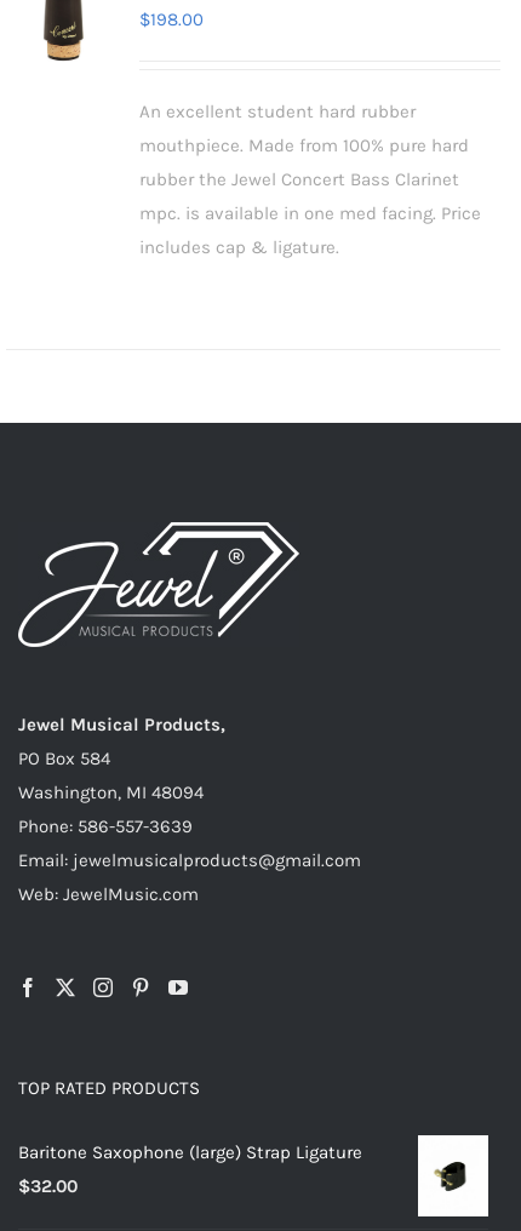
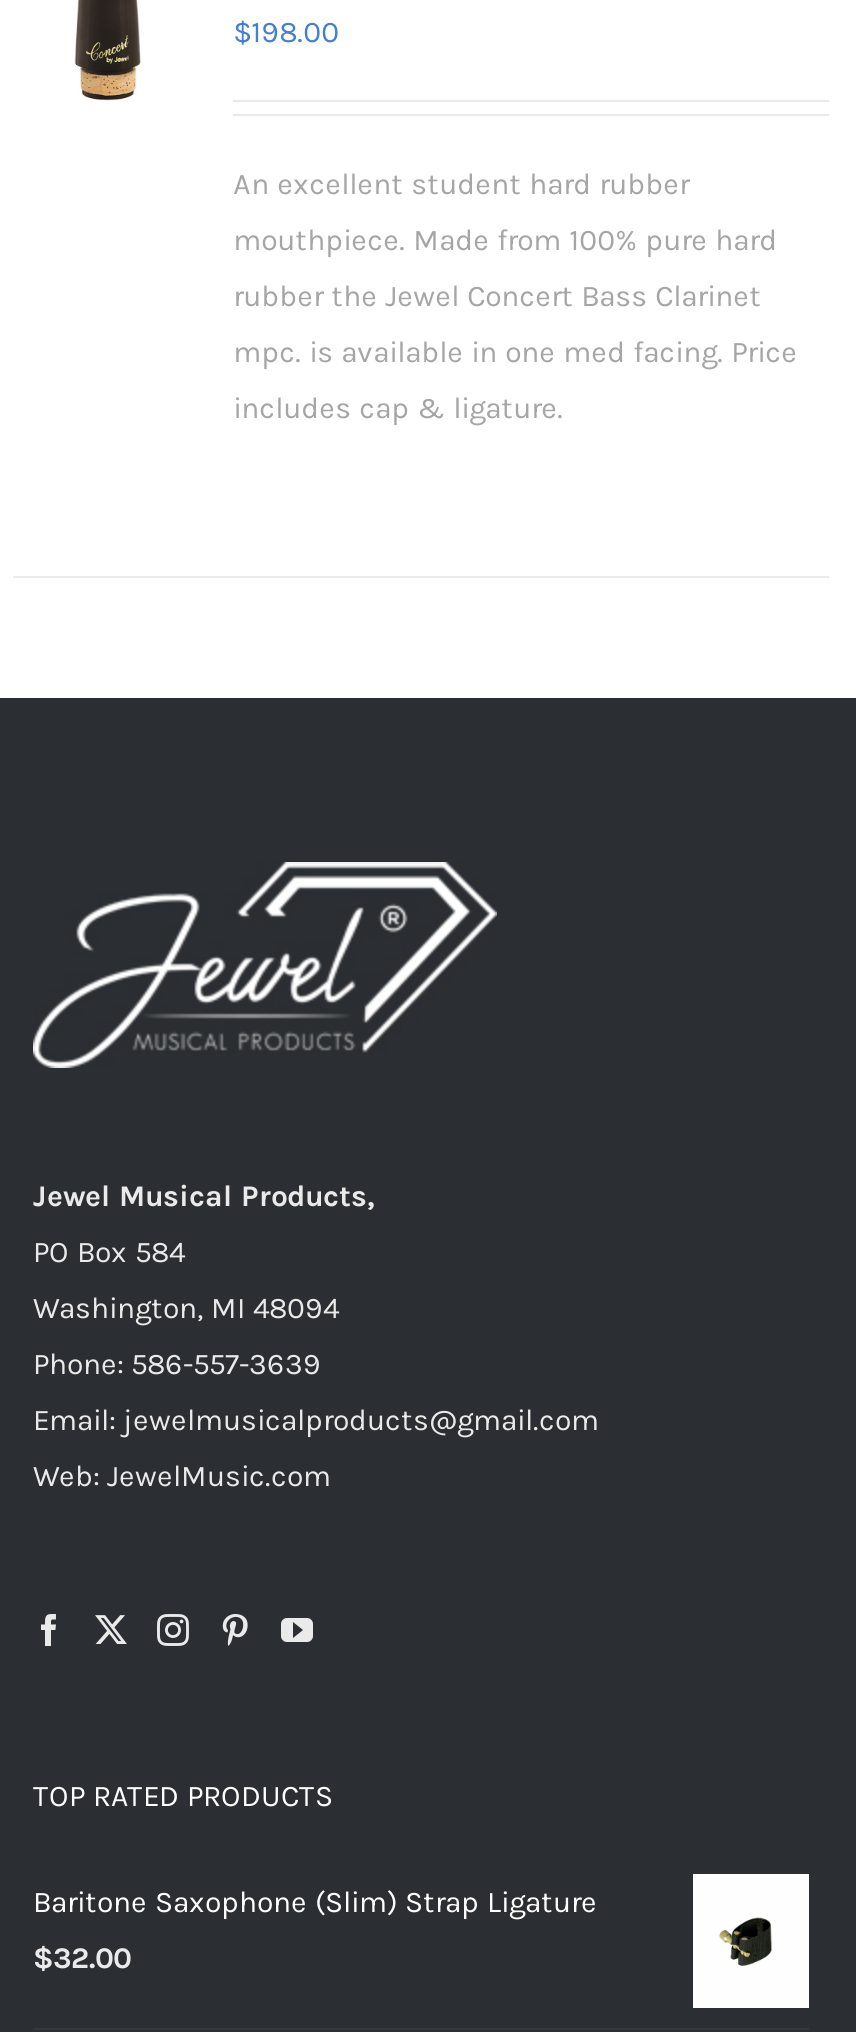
[18,1141,362,1163] Baritone Saxophone (large) Strap Ligature -> [33,1884,597,1920] Baritone Saxophone (Slim) Strap Ligature

